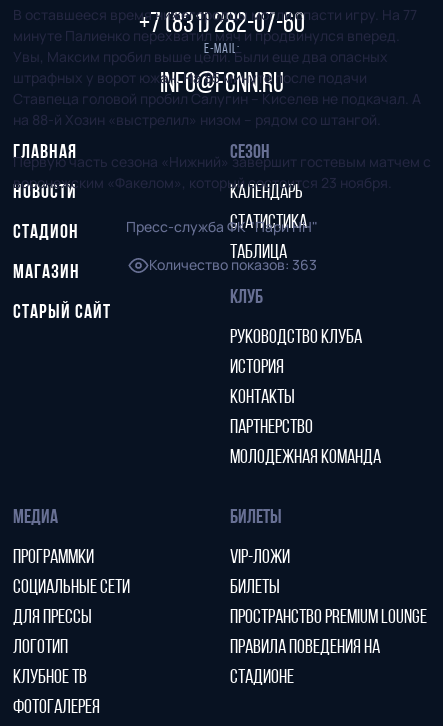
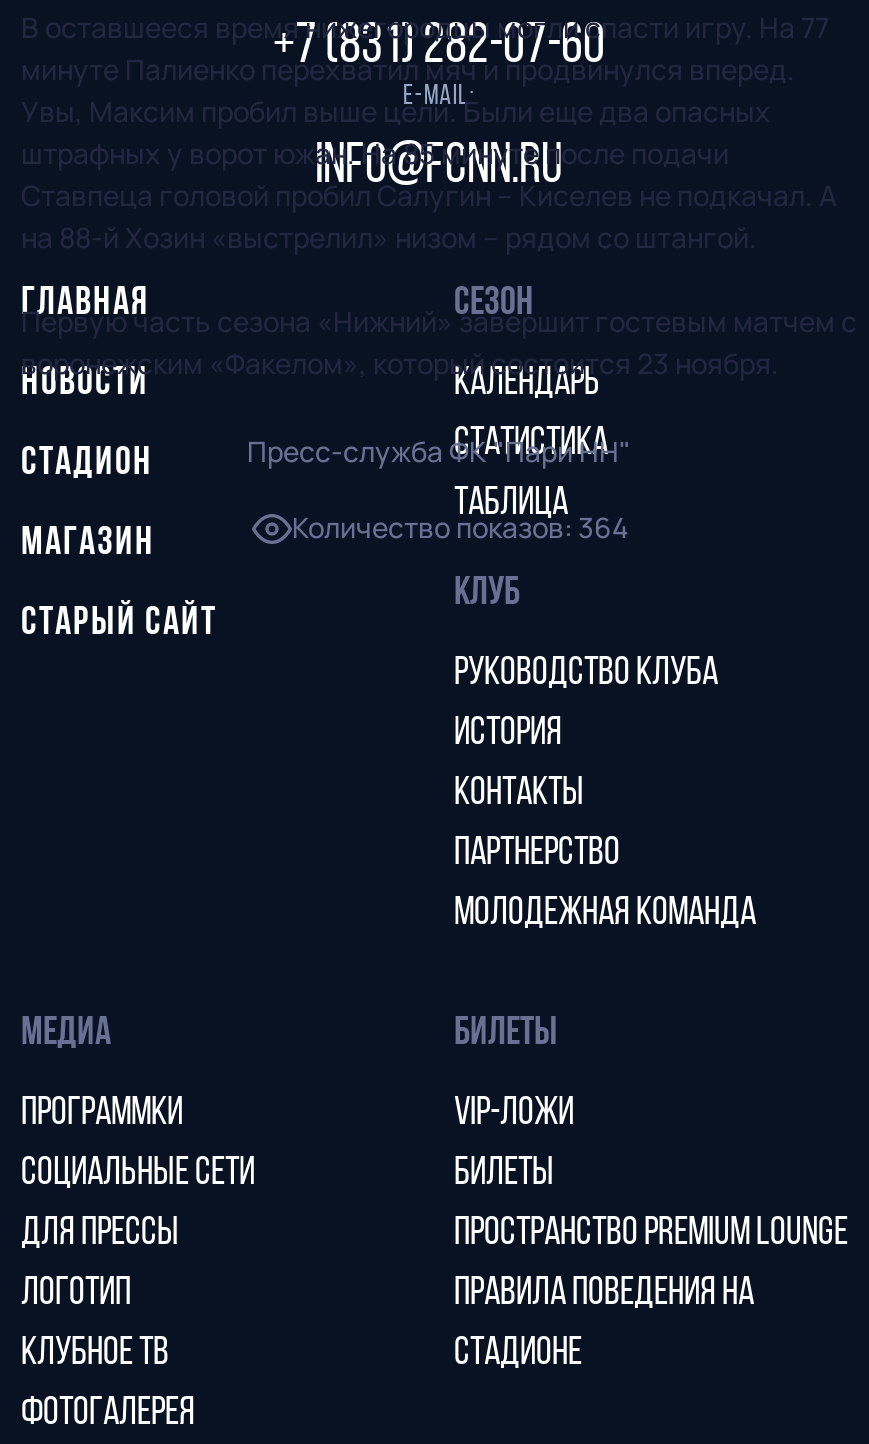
[148,255,316,274] Количество показов: 363 -> [292,509,628,547] Количество показов: 364

